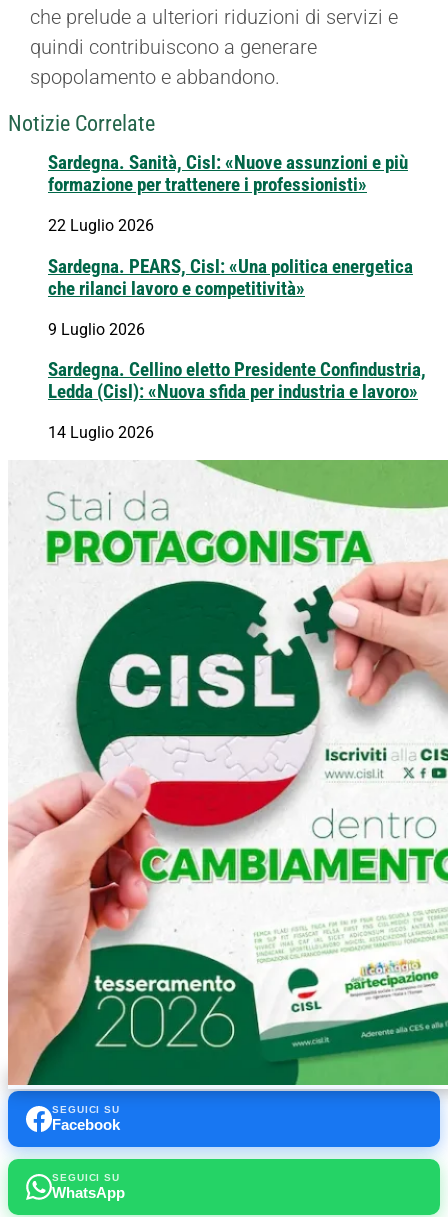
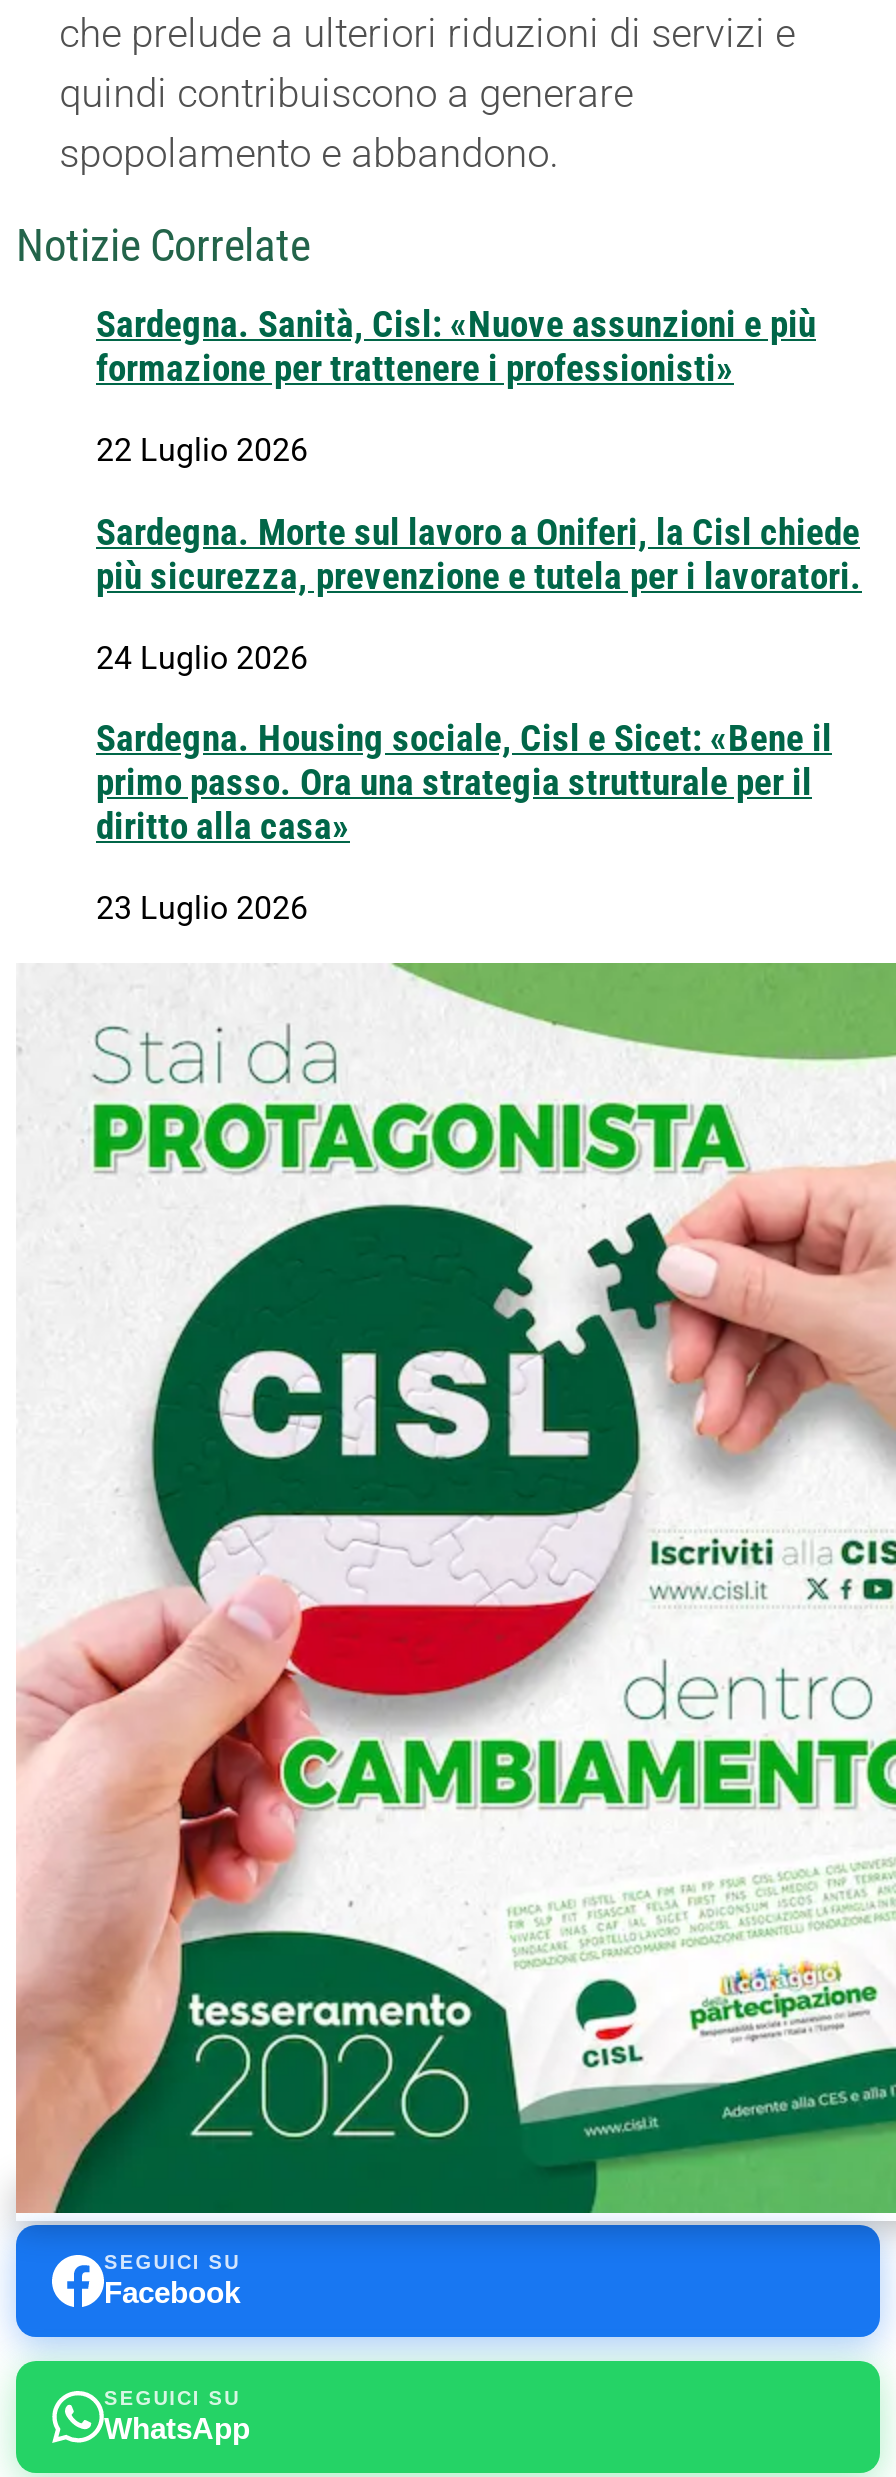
[48,256,413,300] Sardegna. PEARS, Cisl: «Una politica energetica | che rilanci lavoro e competitività» -> [96,511,862,599] Sardegna. Morte sul lavoro a Oniferi, la Cisl chiede | più sicurezza, prevenzione e tutela per i lavoratori.
[48,320,145,339] 9 Luglio 2026 -> [96,638,308,676] 24 Luglio 2026
[48,359,426,403] Sardegna. Cellino eletto Presidente Confindustria, | Ledda (Cisl): «Nuova sfida per industria e lavoro» -> [96,718,832,850] Sardegna. Housing sociale, Cisl e Sicet: «Bene il | primo passo. Ora una strategia strutturale per il | diritto alla casa»
[48,423,154,442] 14 Luglio 2026 -> [96,889,308,927] 23 Luglio 2026

